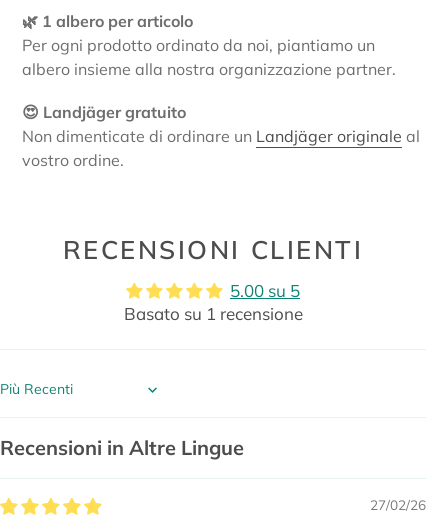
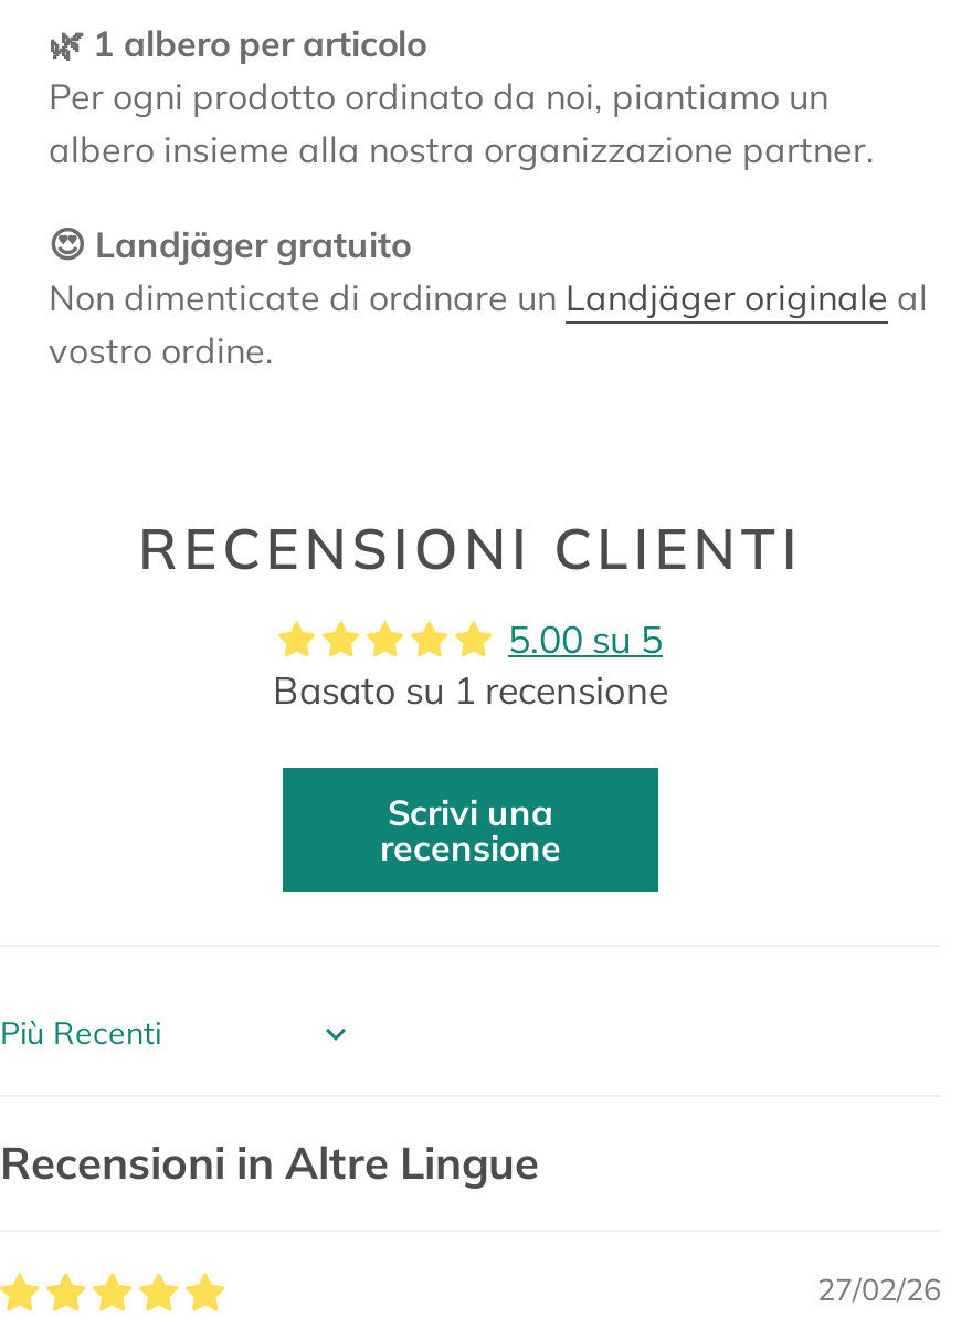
none -> [380,789,561,868] Scrivi una | recensione

